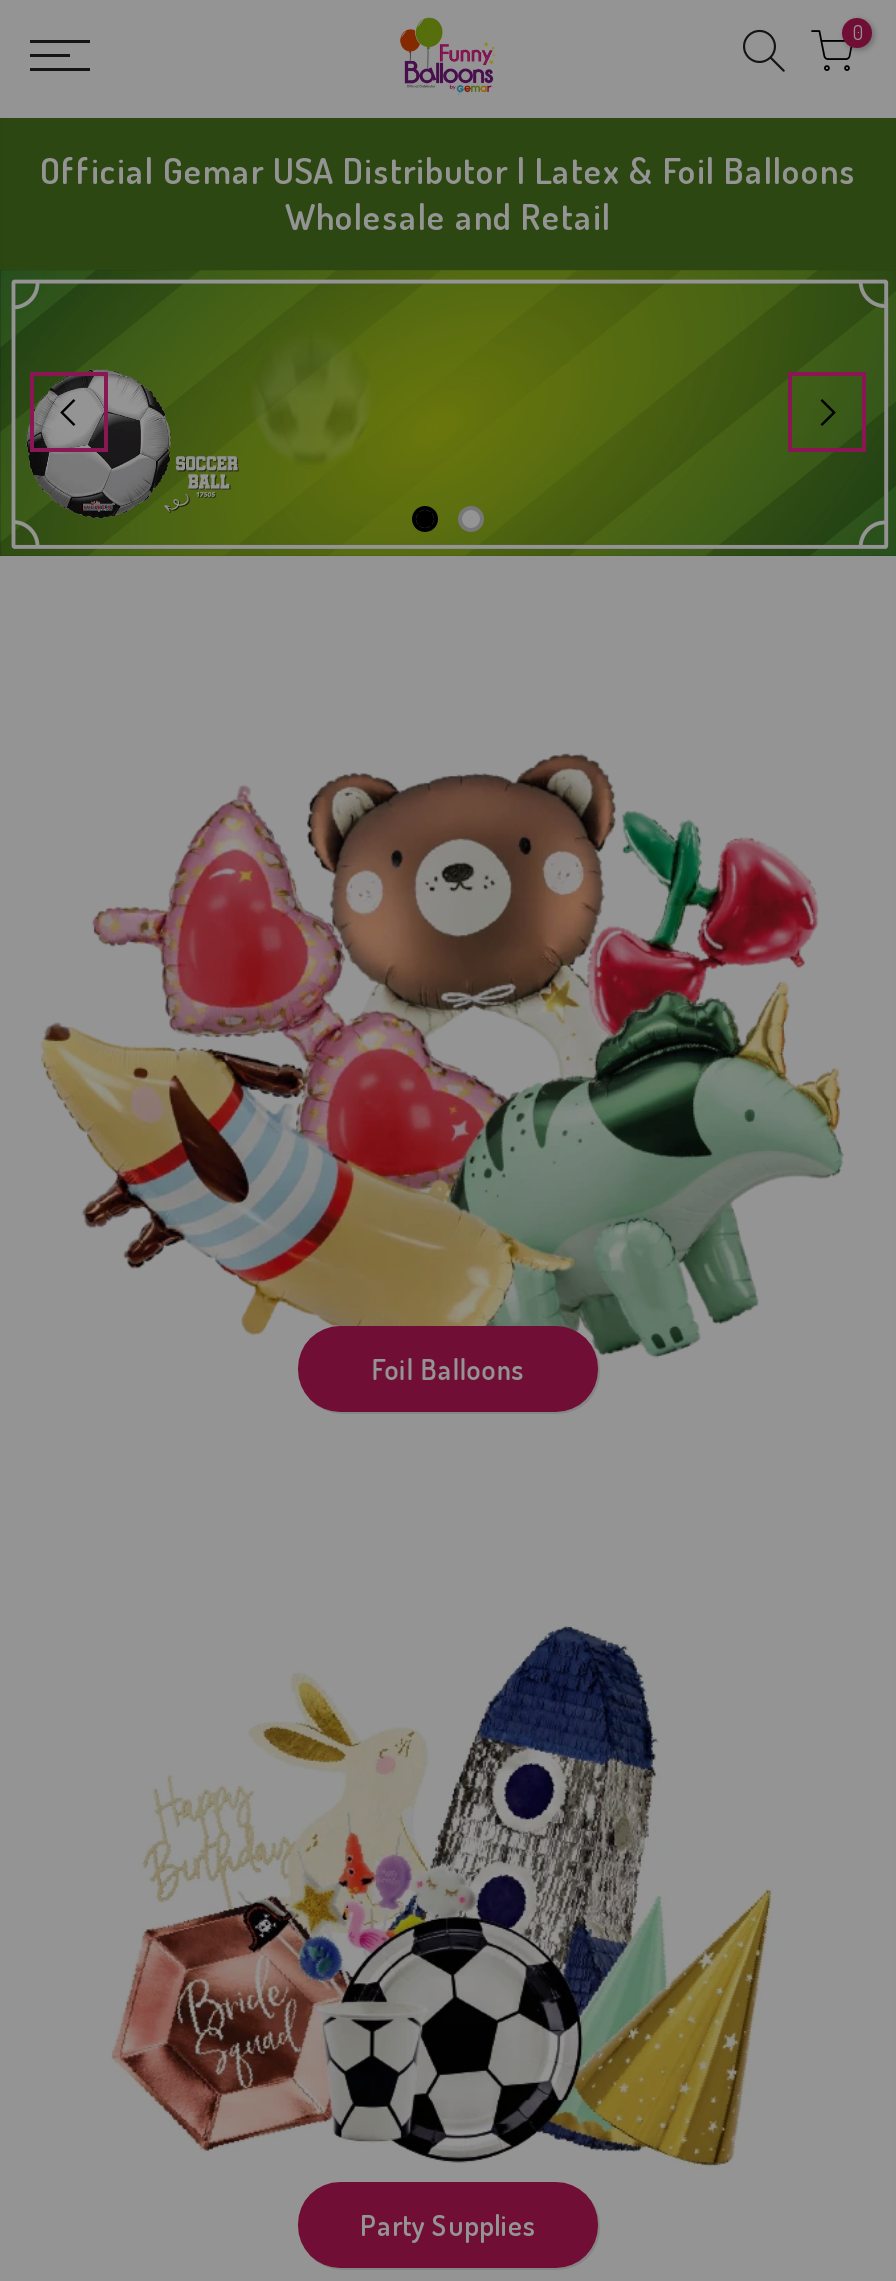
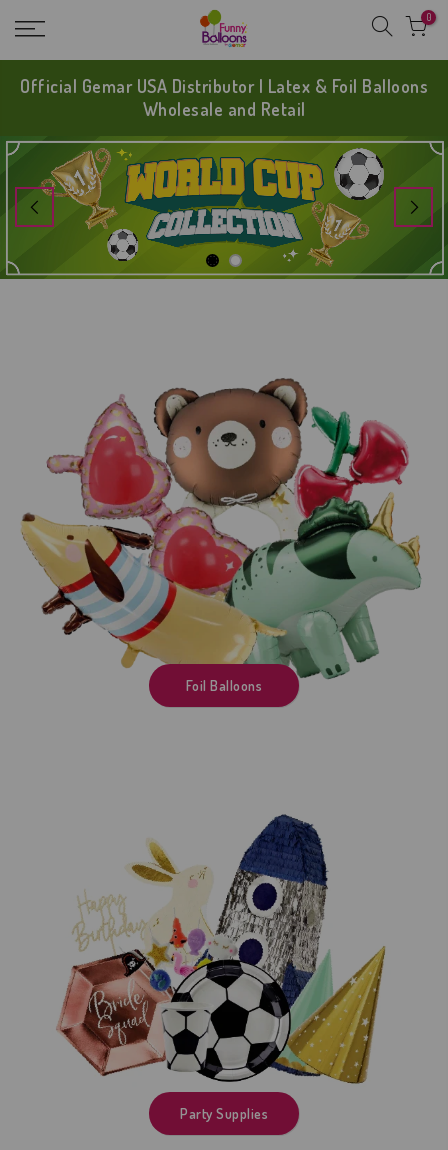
[26,294,768,528] [image] -> [14,147,385,267] [image]

